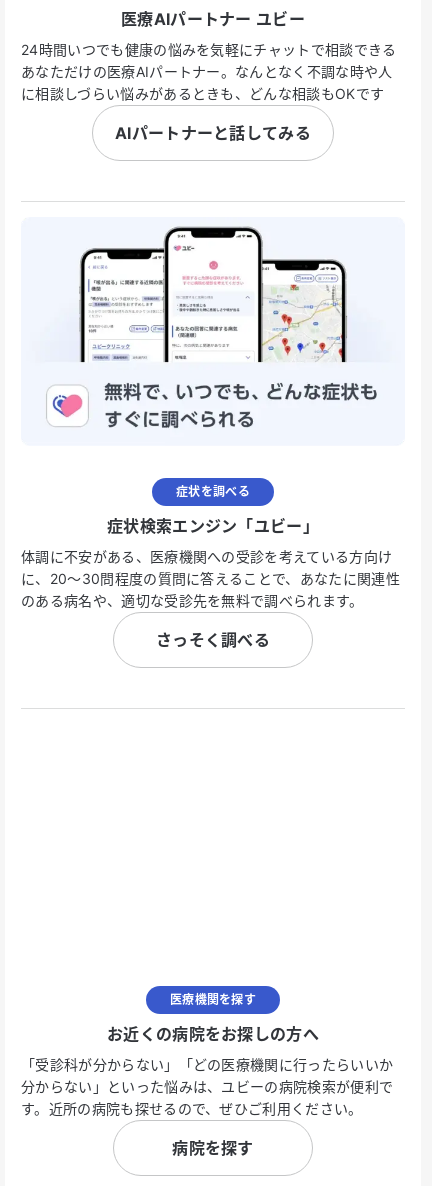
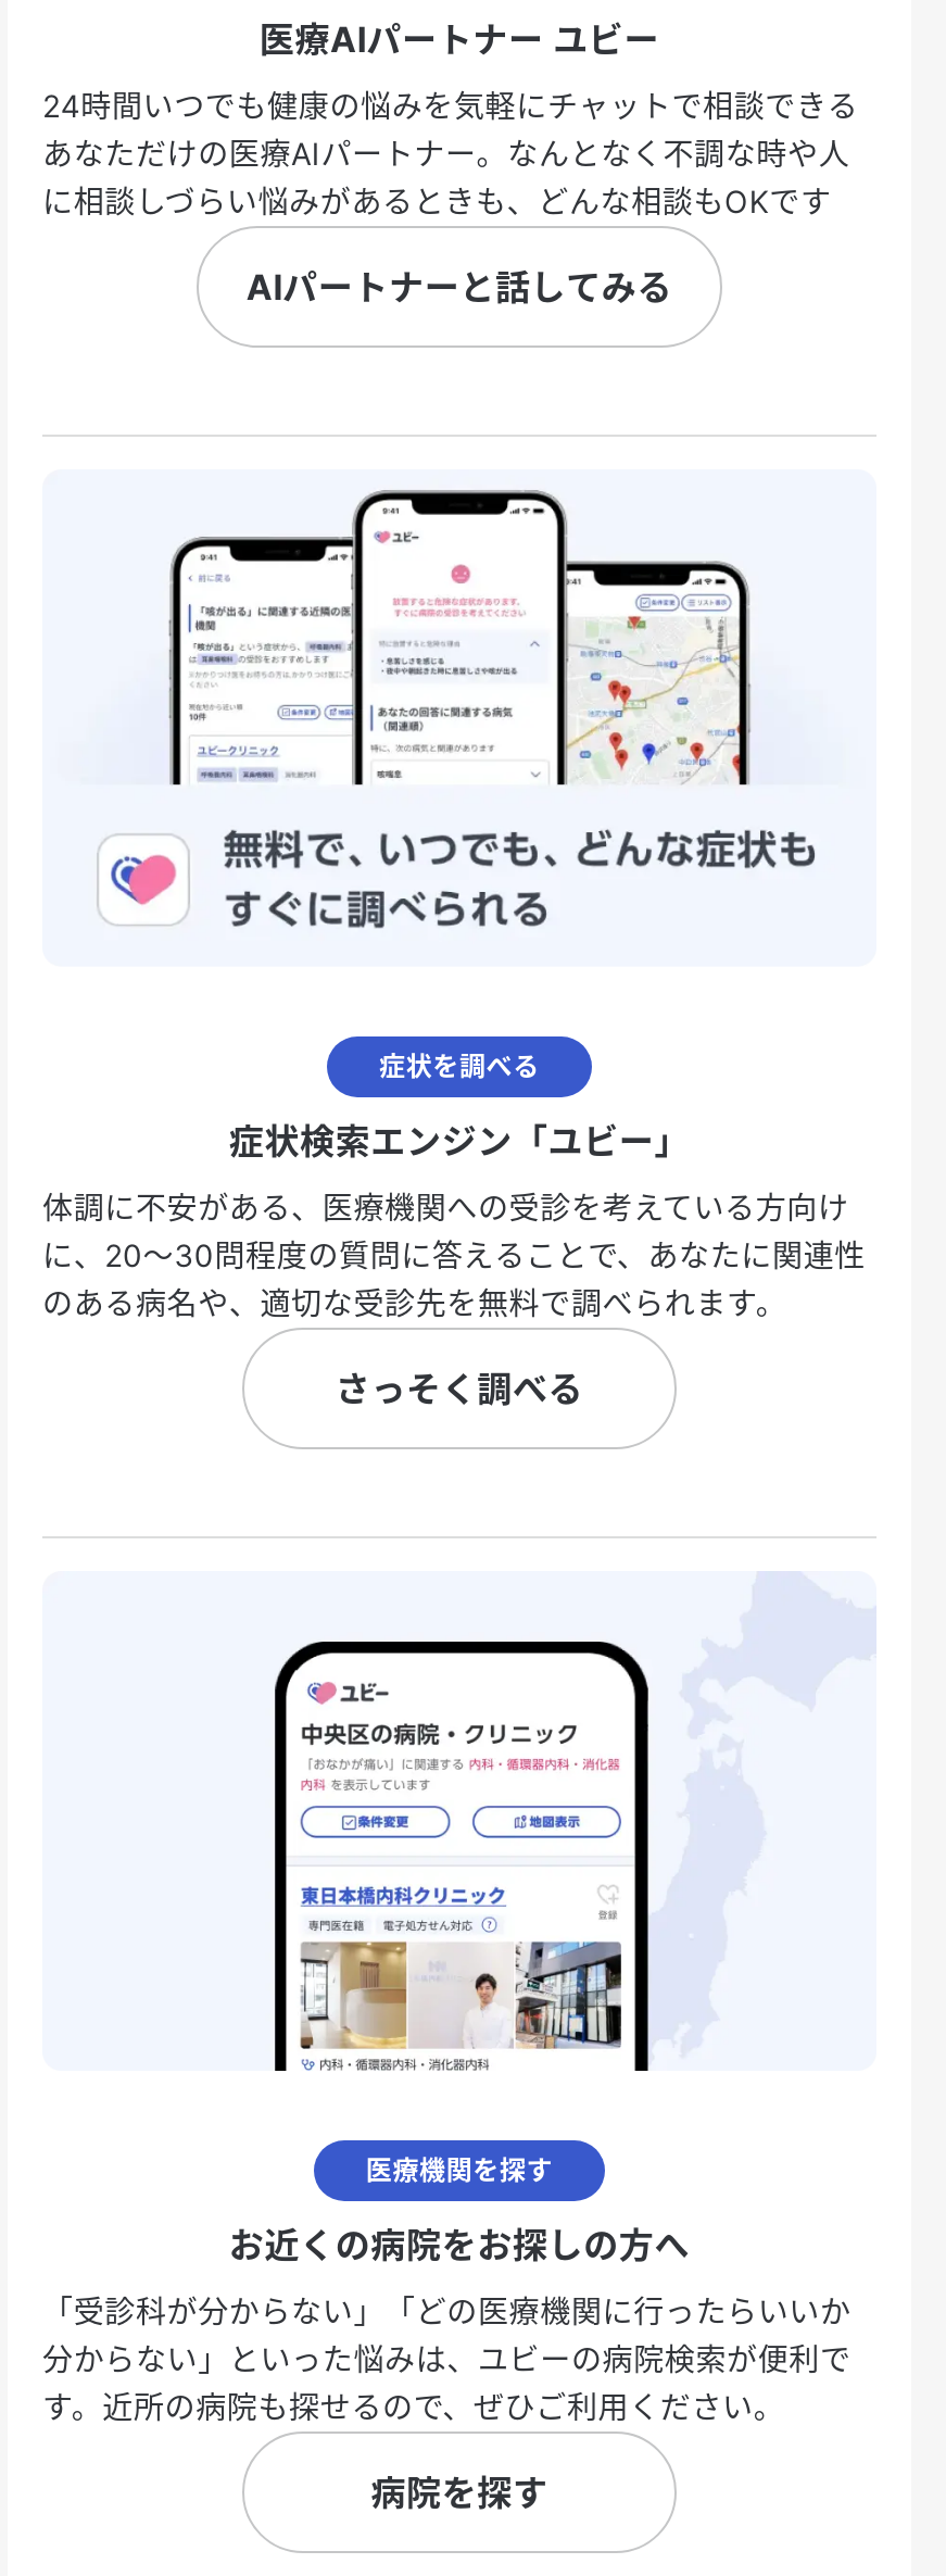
none -> [273,1573,874,2073] [image]

